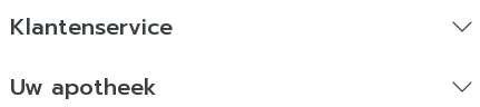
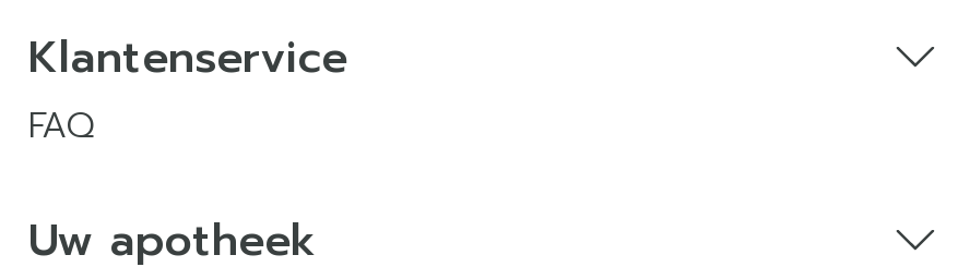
none -> [28,100,94,153] FAQ

